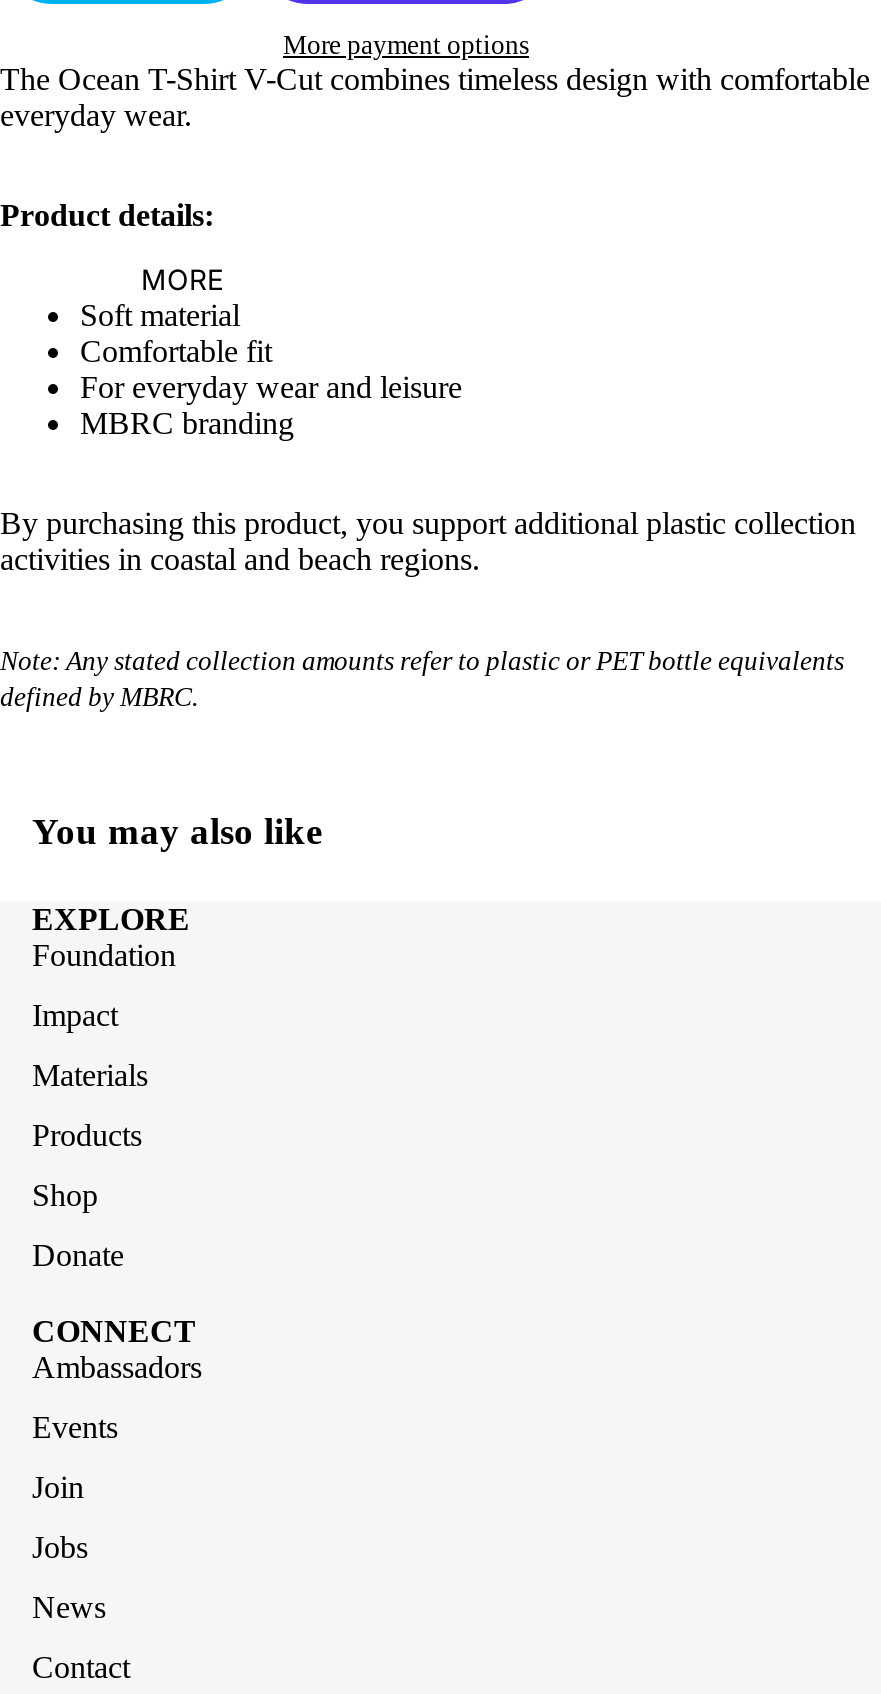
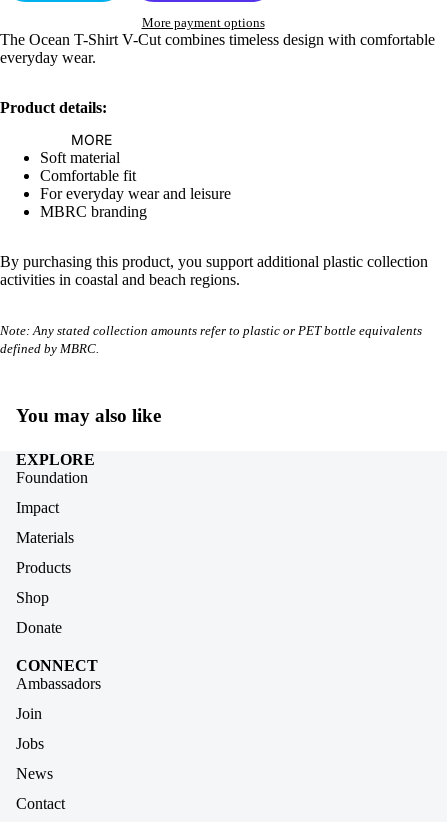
[32,1411,118,1445] Events -> none

